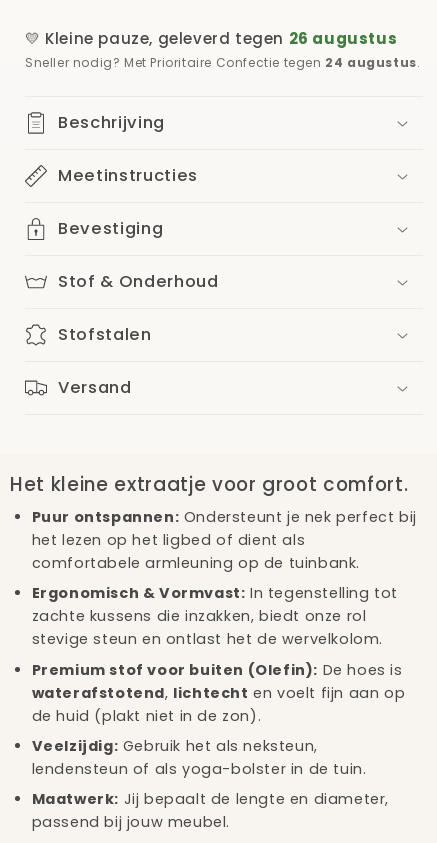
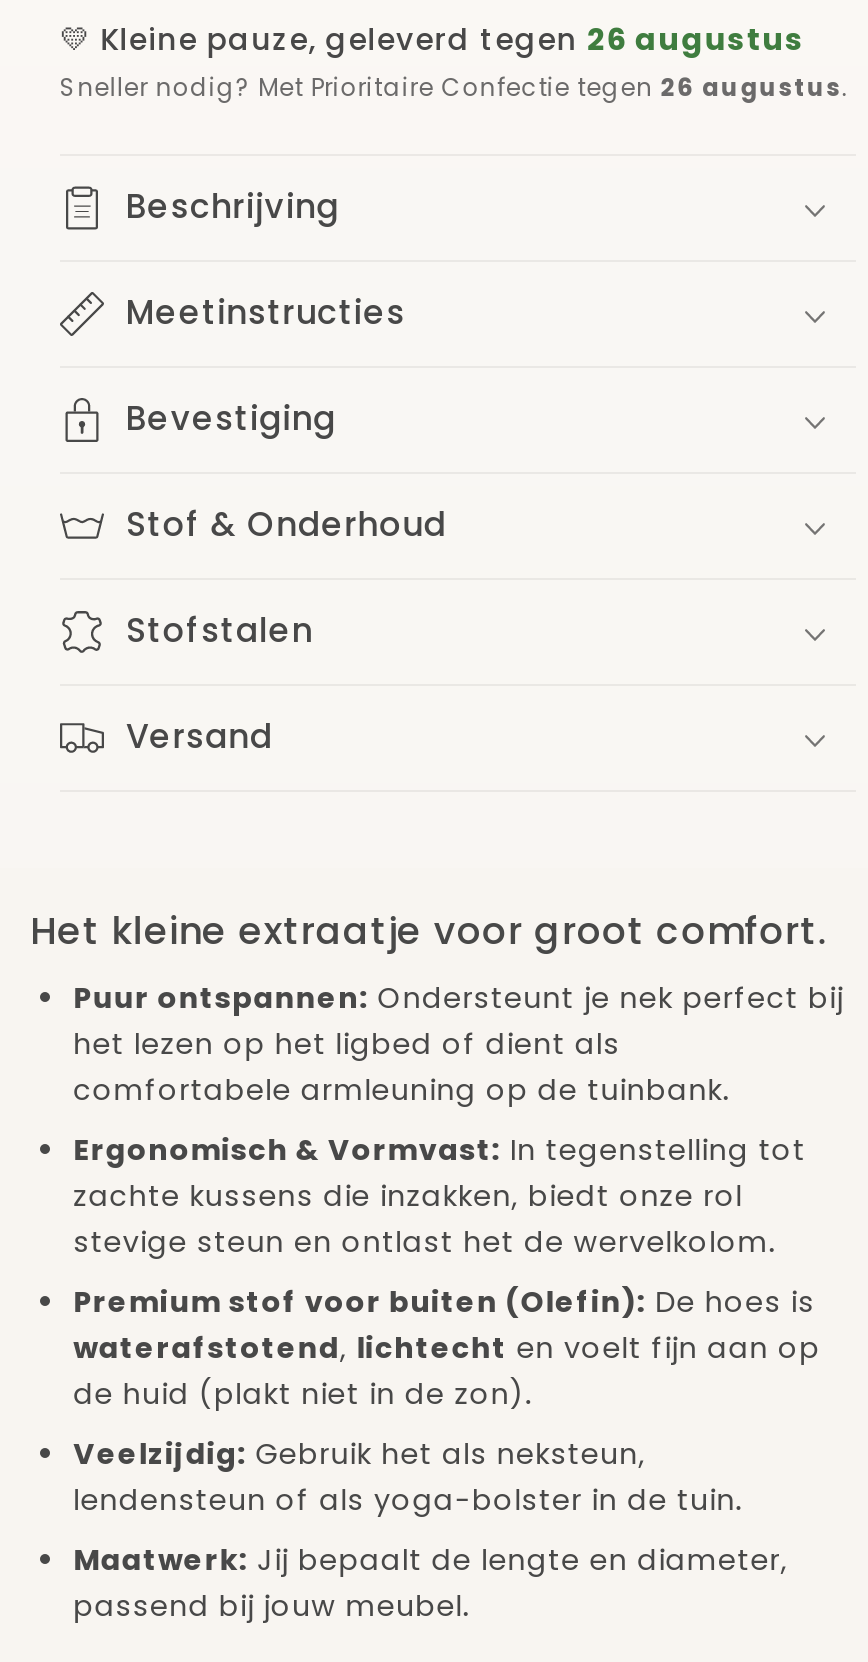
[25,54,420,71] Sneller nodig? Met Prioritaire Confectie tegen 24 augustus. -> [60,71,849,105] Sneller nodig? Met Prioritaire Confectie tegen 26 augustus.

